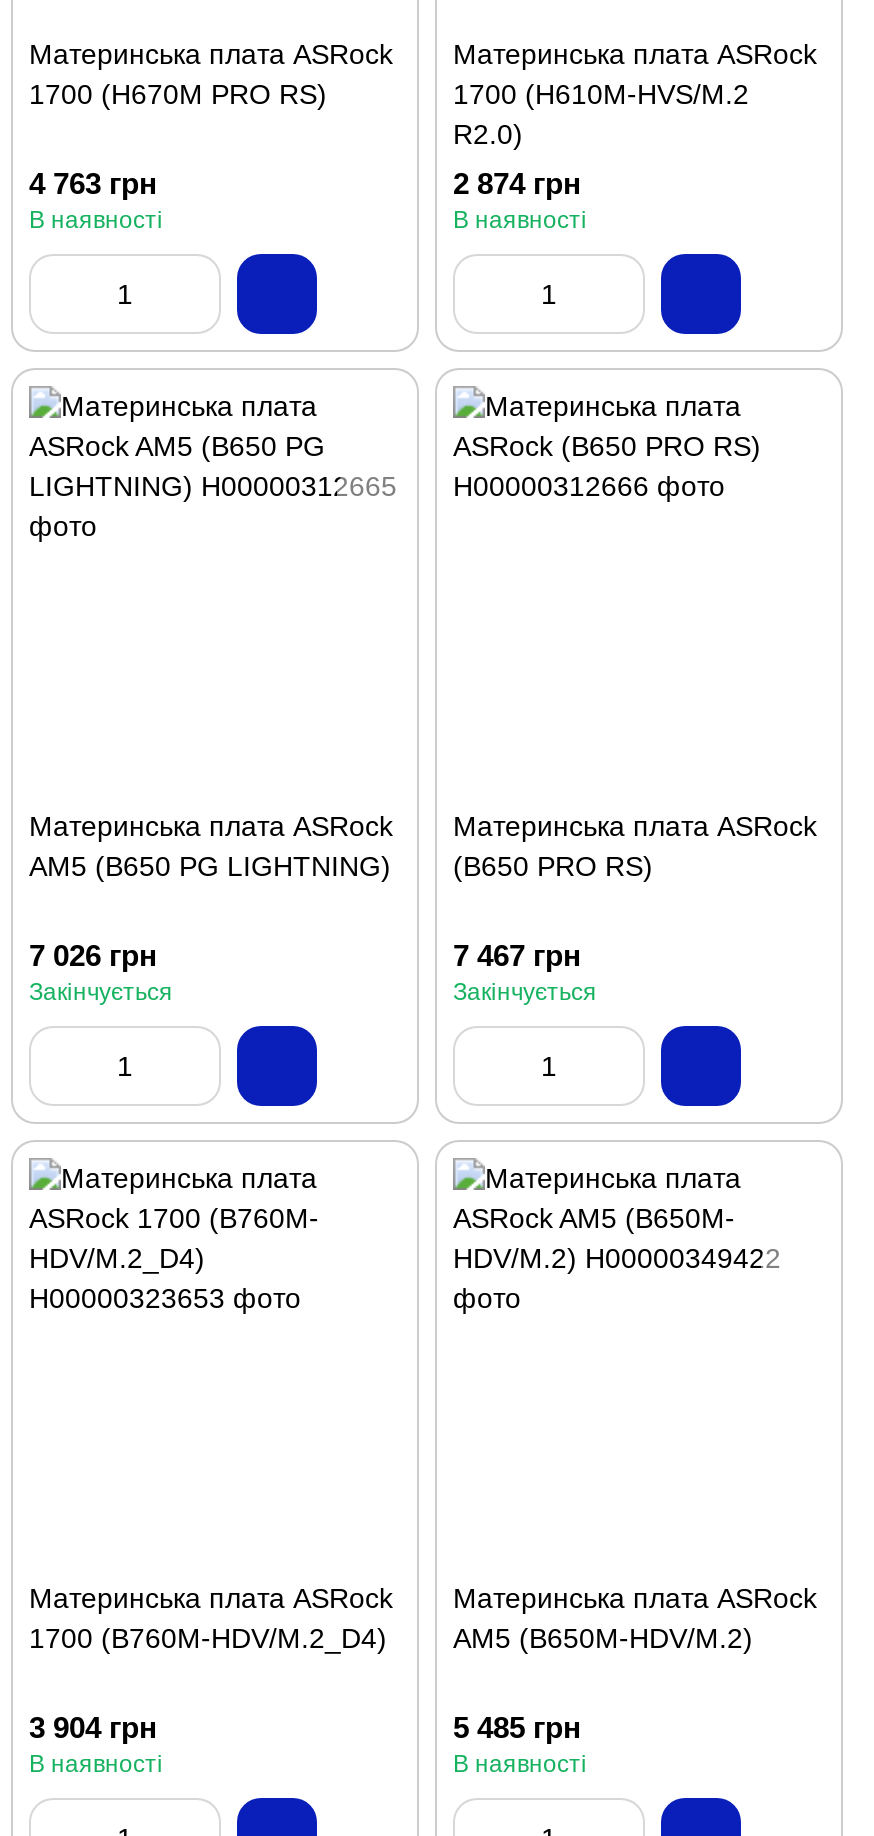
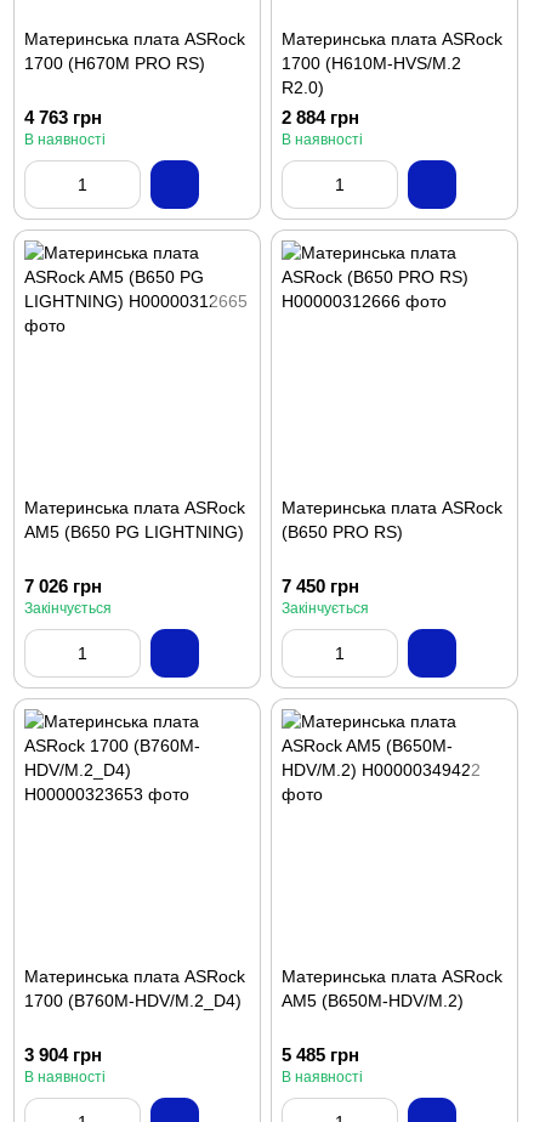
[453,166,581,200] 2 874 грн -> [282,107,359,127] 2 884 грн
[453,938,581,972] 7 467 грн -> [282,576,359,596] 7 450 грн

